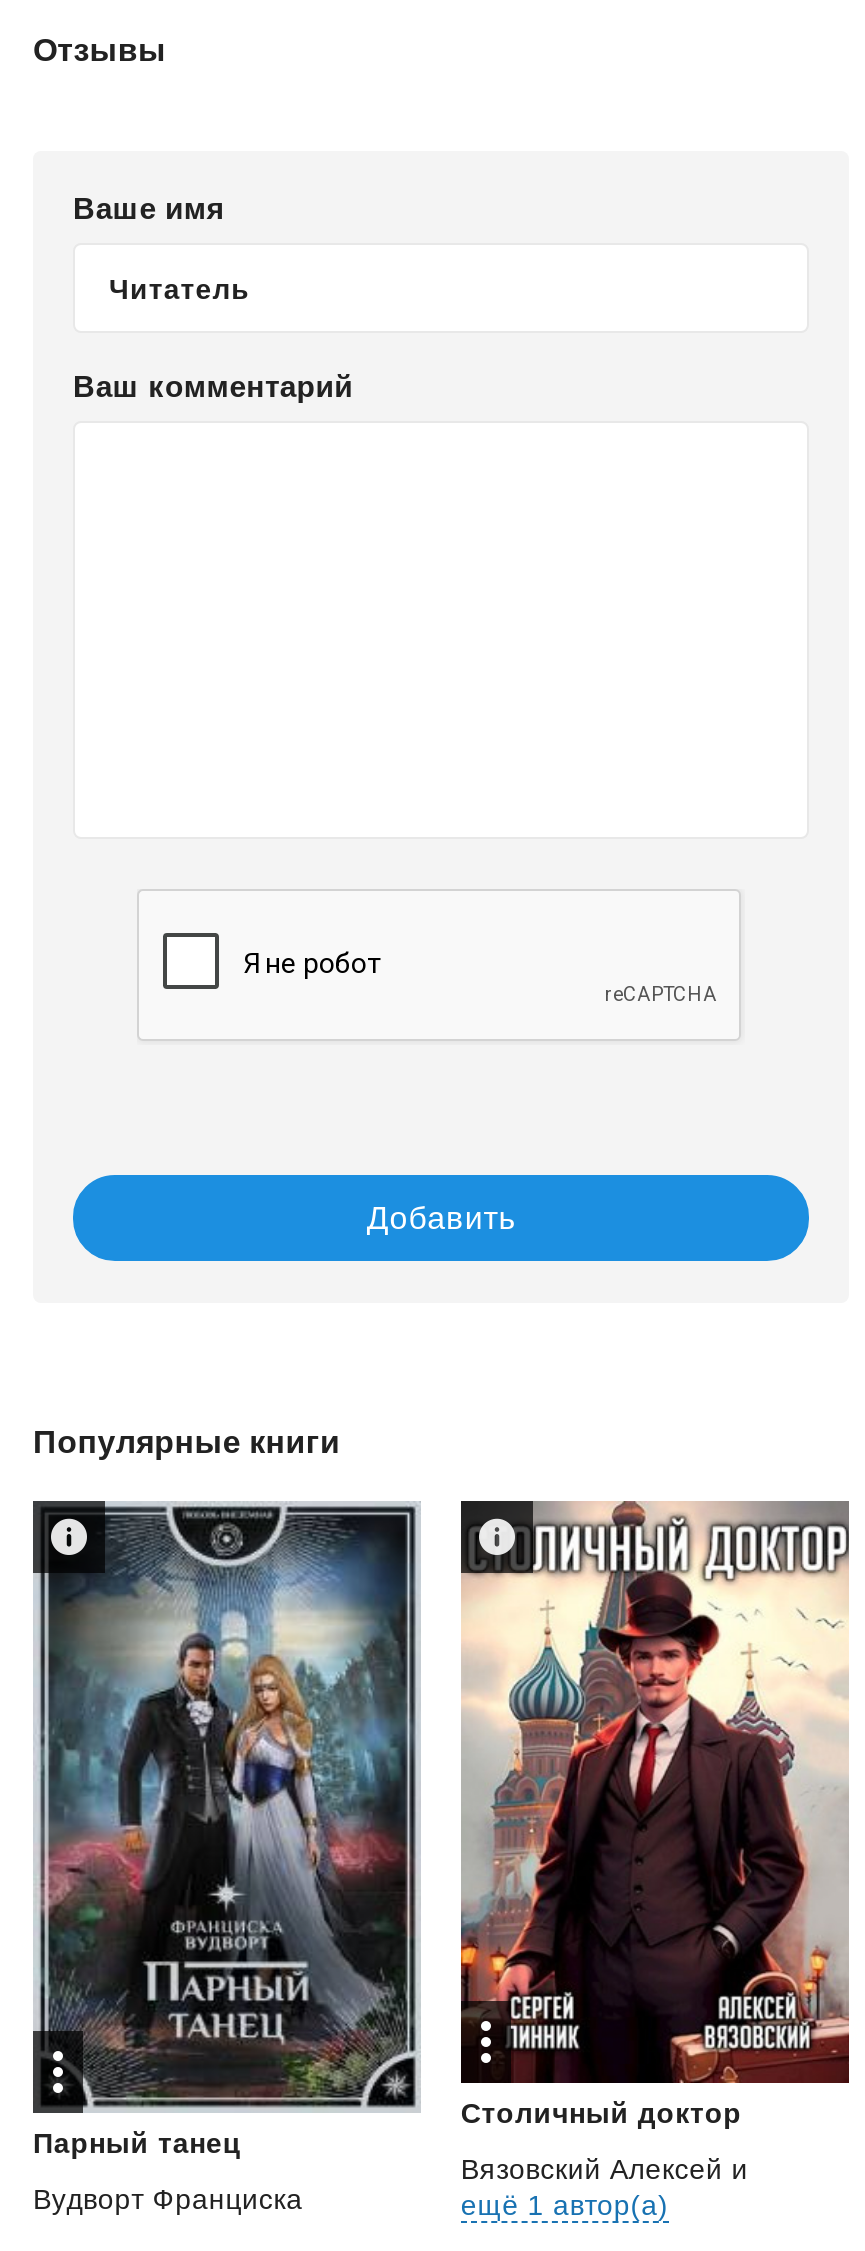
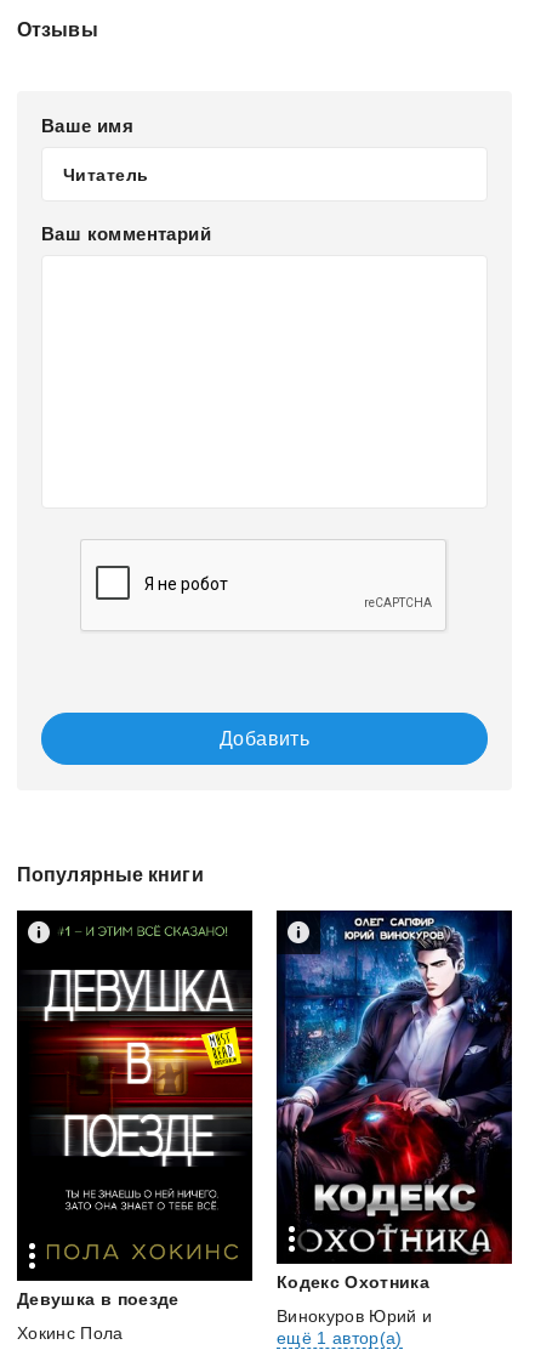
[33,1501,421,2158] [image] | Парный танец -> [16,909,254,1309] [image] | Девушка в поезде
[459,1499,851,2128] [image] | Столичный доктор -> [275,909,513,1292] [image] | Кодекс Охотника
[461,2152,748,2184] Вязовский Алексей и -> [276,1307,432,1326] Винокуров Юрий и
[33,2182,303,2214] Вудворт Франциска -> [17,1324,124,1343] Хокинс Пола

